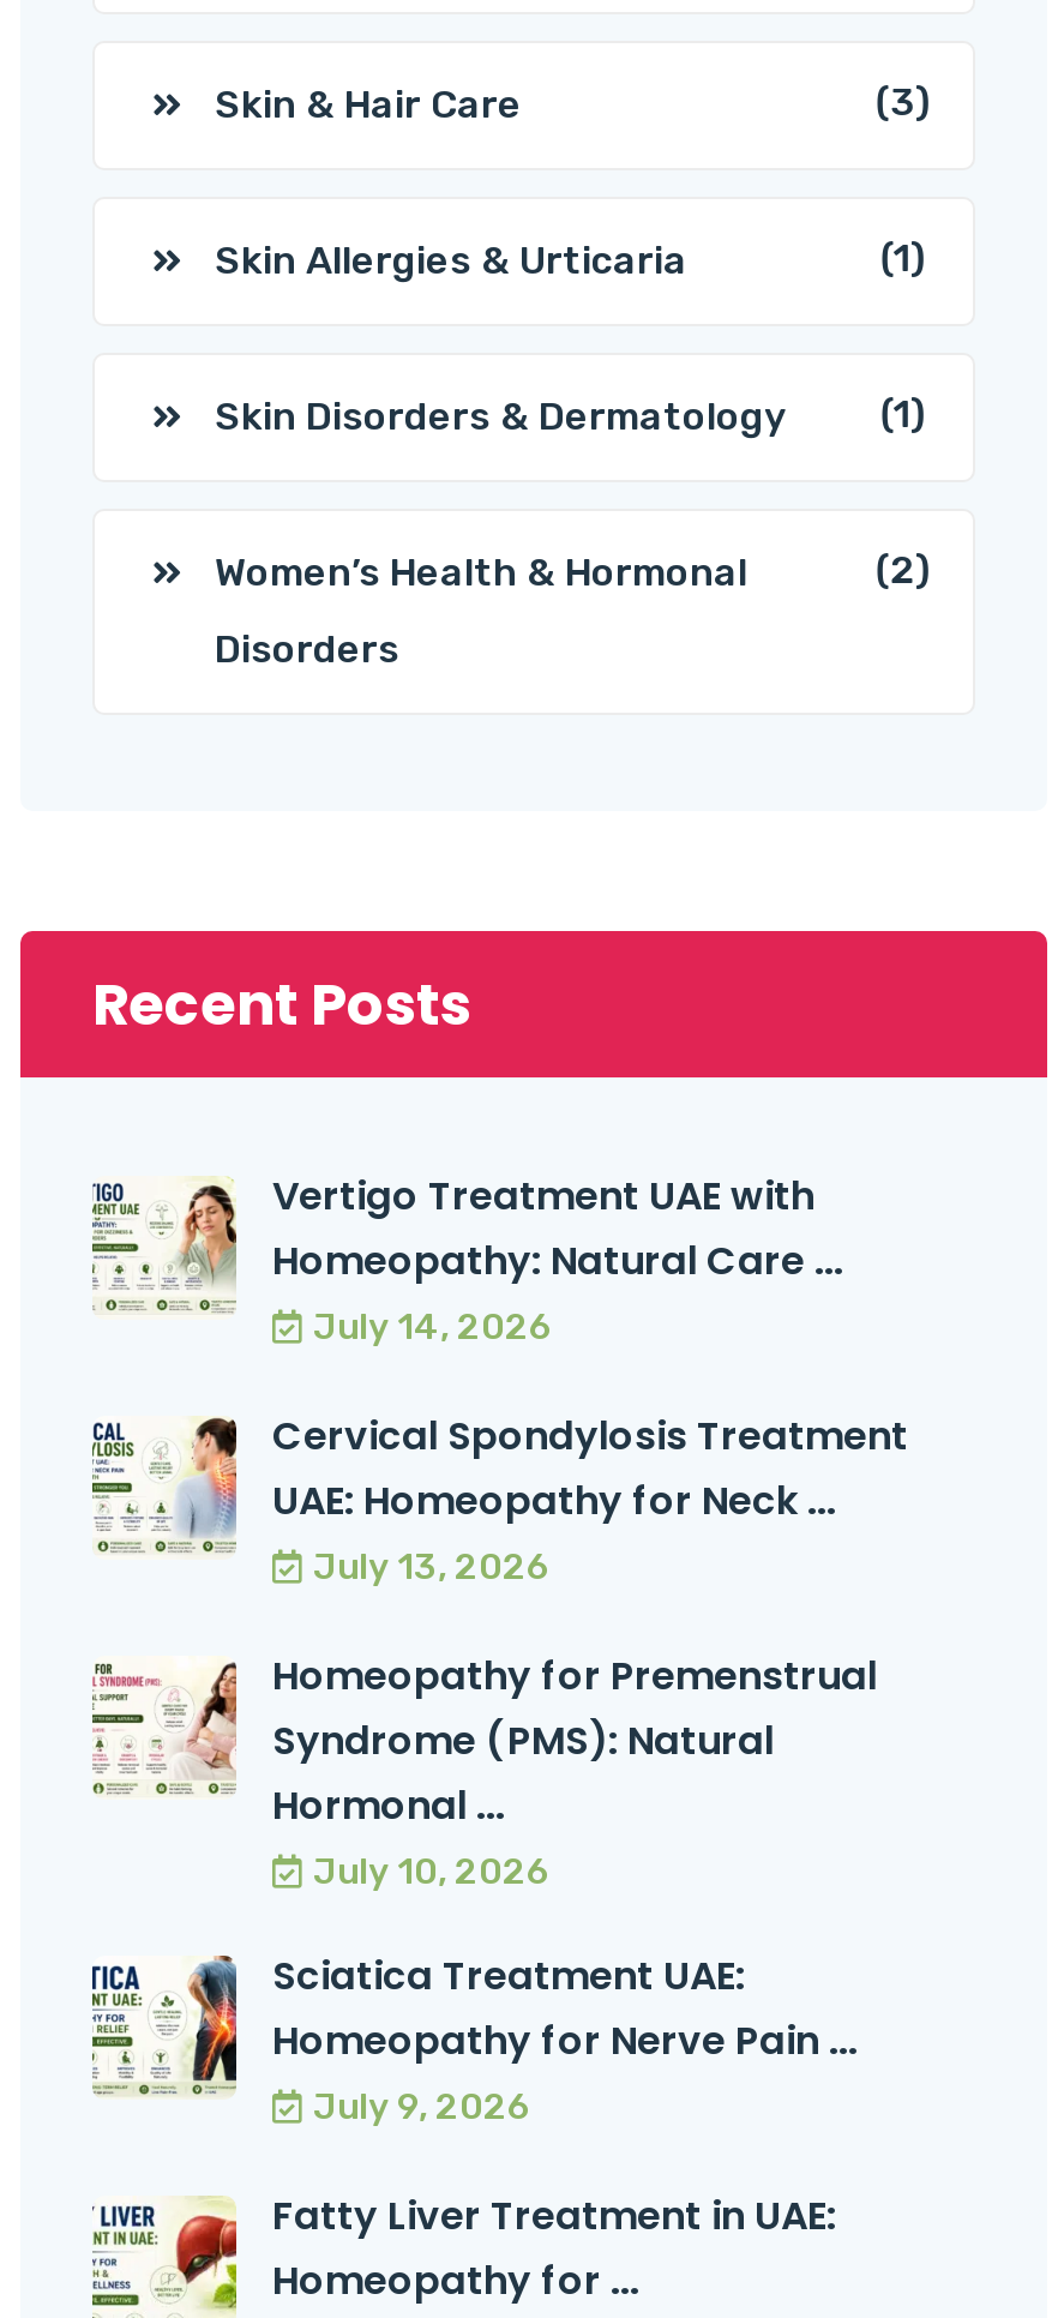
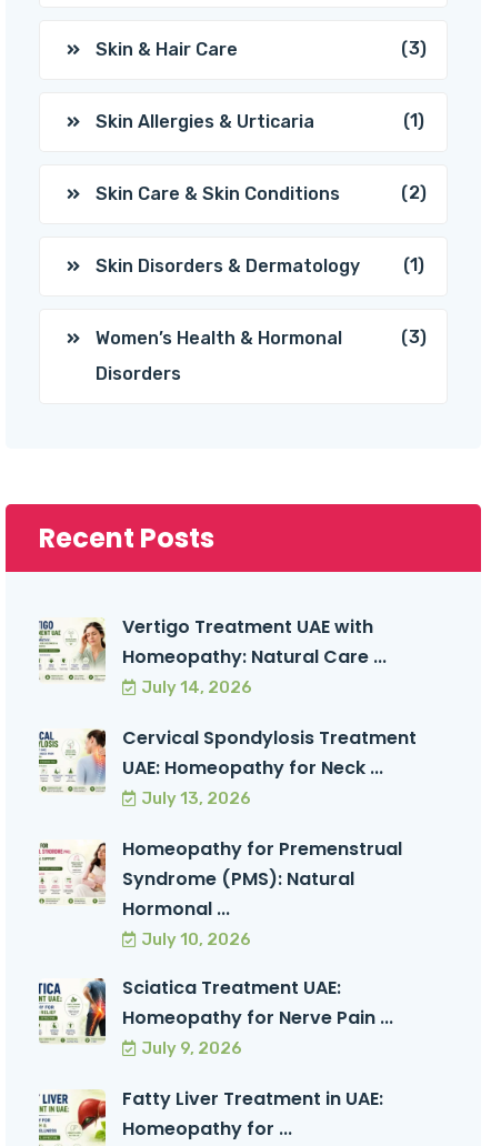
none -> [96,182,427,204] Skin Care & Skin Conditions | (2)
[875,547,932,593] (2) -> [401,326,427,348] (3)

